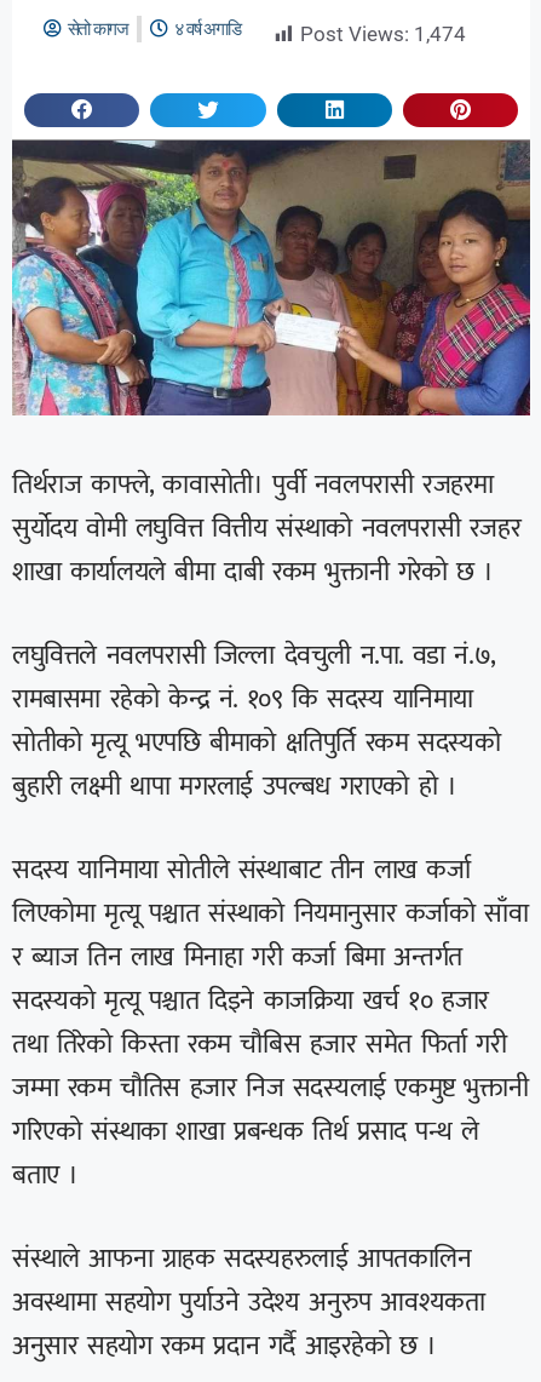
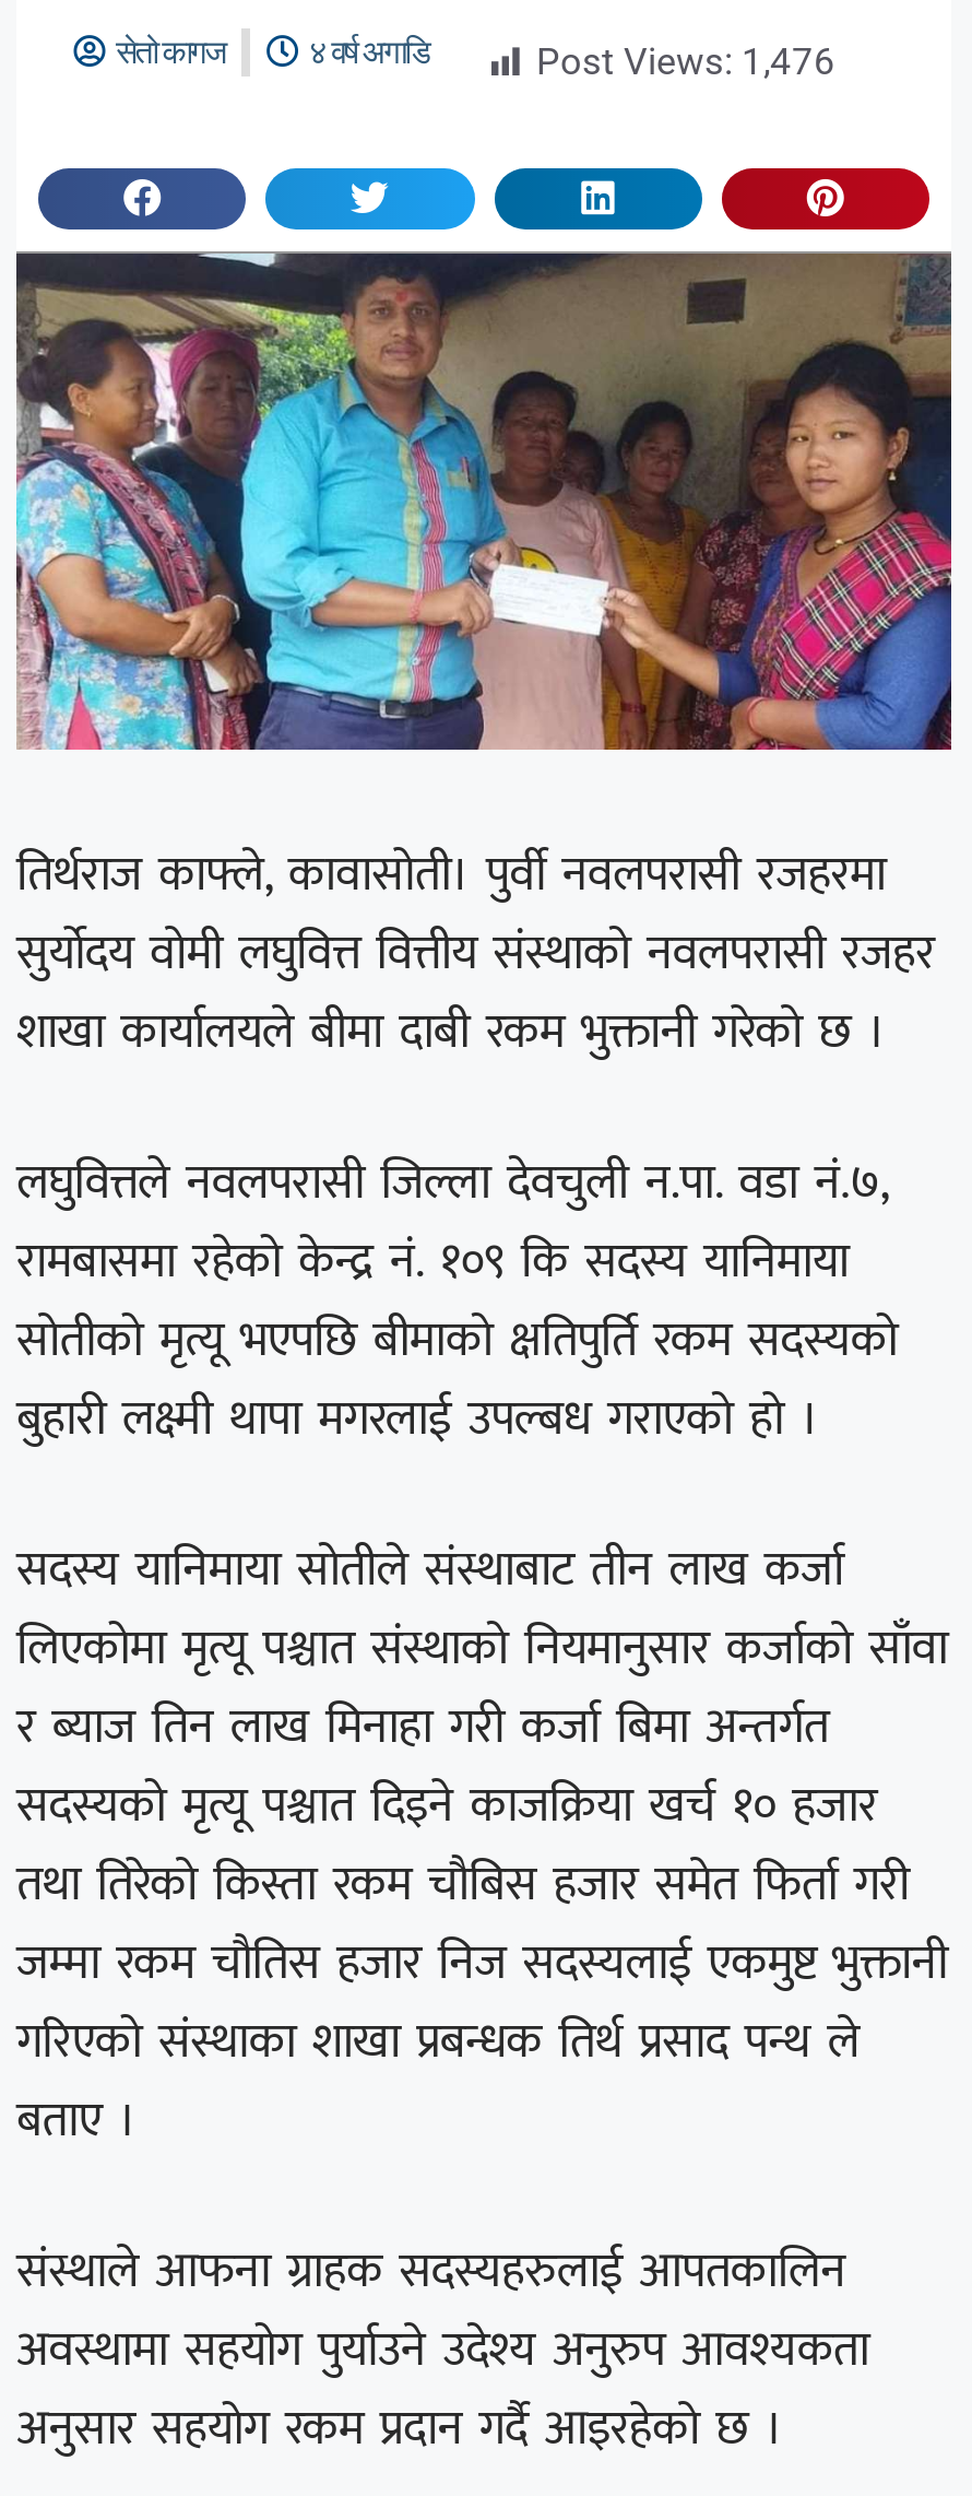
[300,22,466,46] Post Views: 1,474 -> [536,40,835,84] Post Views: 1,476

